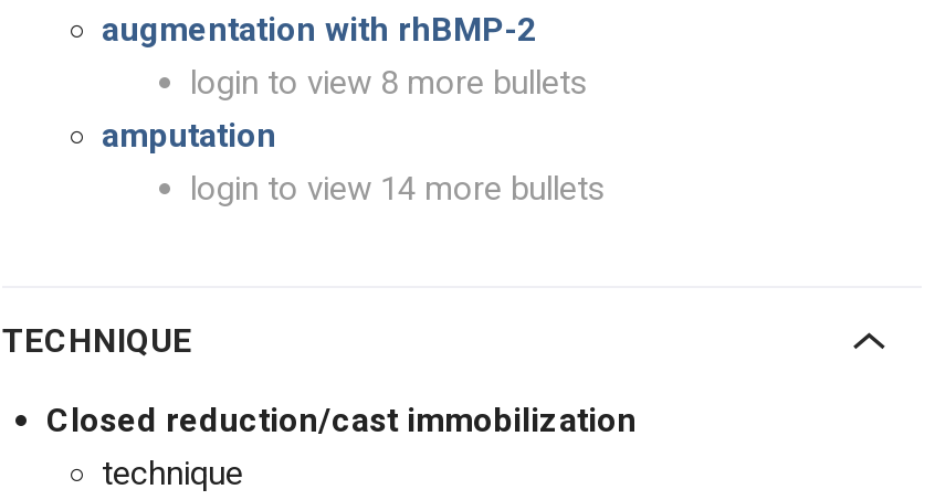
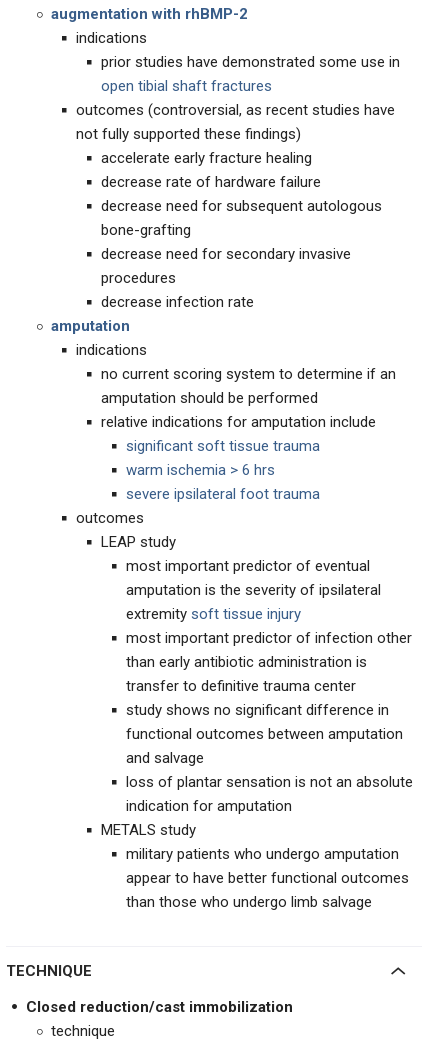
[190,63,588,103] login to view 8 more bullets -> [76,29,400,311] indications | prior studies have demonstrated some use in | open tibial shaft fractures | outcomes (controversial, as recent studies have | not fully supported these findings) | accelerate early fracture healing | decrease rate of hardware failure | decrease need for subsequent autologous | bone-grafting | decrease need for secondary invasive | procedures | decrease infection rate
[190,169,606,209] login to view 14 more bullets -> [76,341,413,911] indications | no current scoring system to determine if an | amputation should be performed | relative indications for amputation include | significant soft tissue trauma | warm ischemia > 6 hrs | severe ipsilateral foot trauma | outcomes | LEAP study | most important predictor of eventual | amputation is the severity of ipsilateral | extremity soft tissue injury | most important predictor of infection other | than early antibiotic administration is | transfer to definitive trauma center | study shows no significant difference in | functional outcomes between amputation | and salvage | loss of plantar sensation is not an absolute | indication for amputation | METALS study | military patients who undergo amputation | appear to have better functional outcomes | than those who undergo limb salvage

